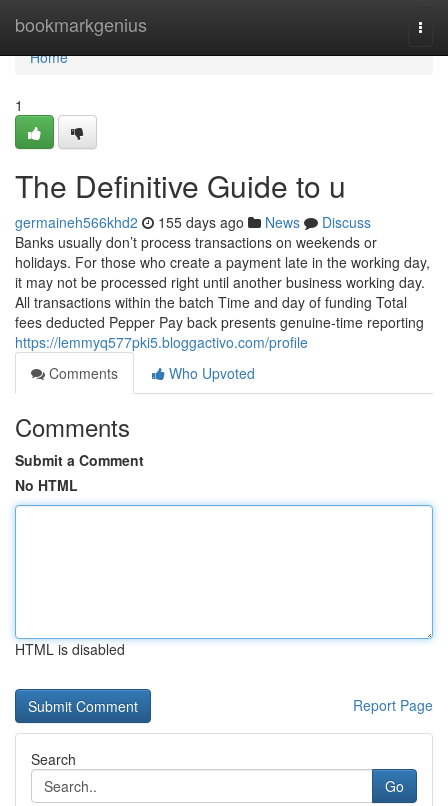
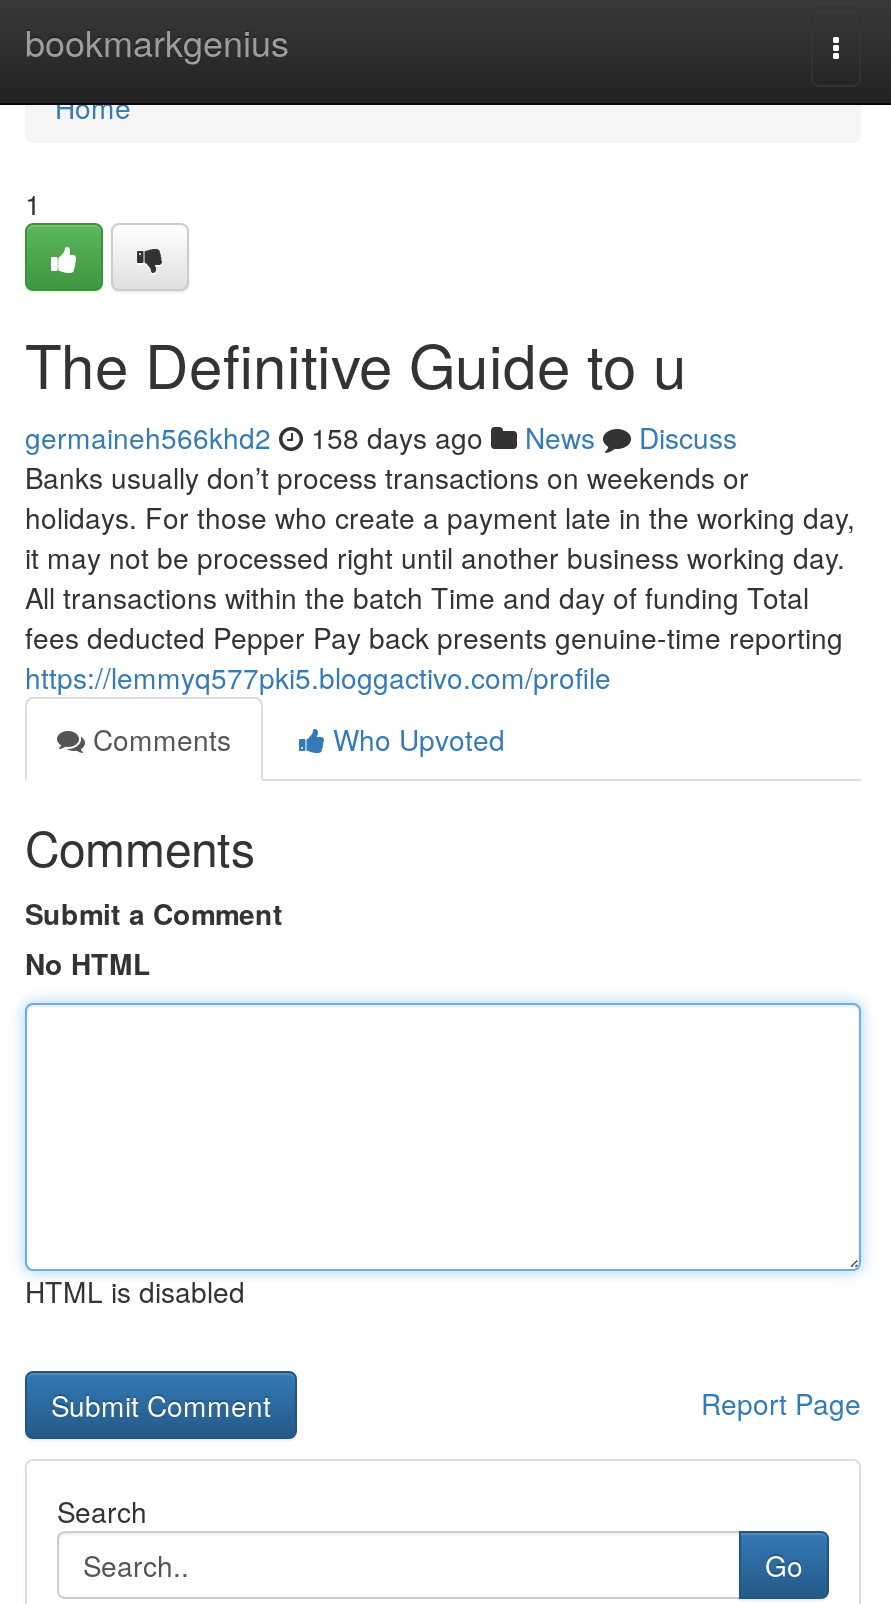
[15,212,371,232] germaineh566khd2 155 days ago News Discuss -> [25,417,737,457] germaineh566khd2 158 days ago News Discuss

